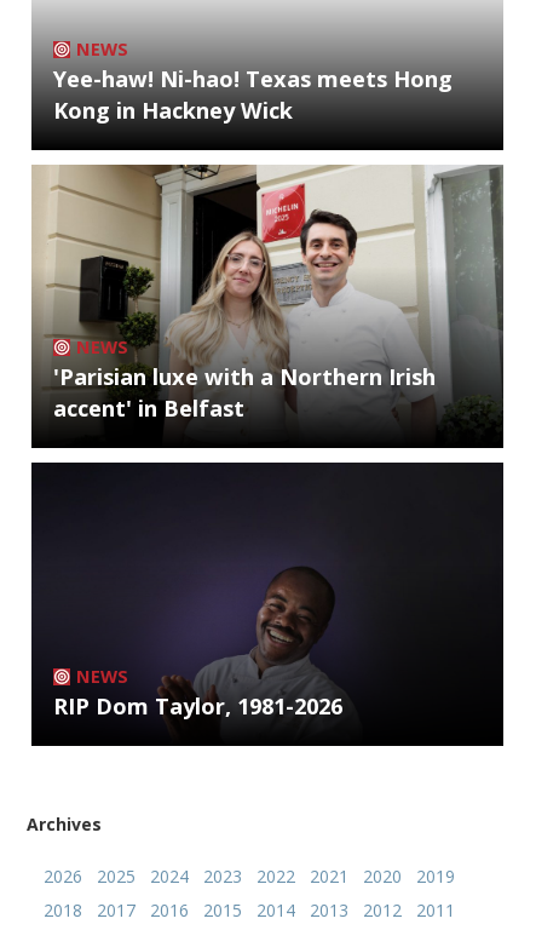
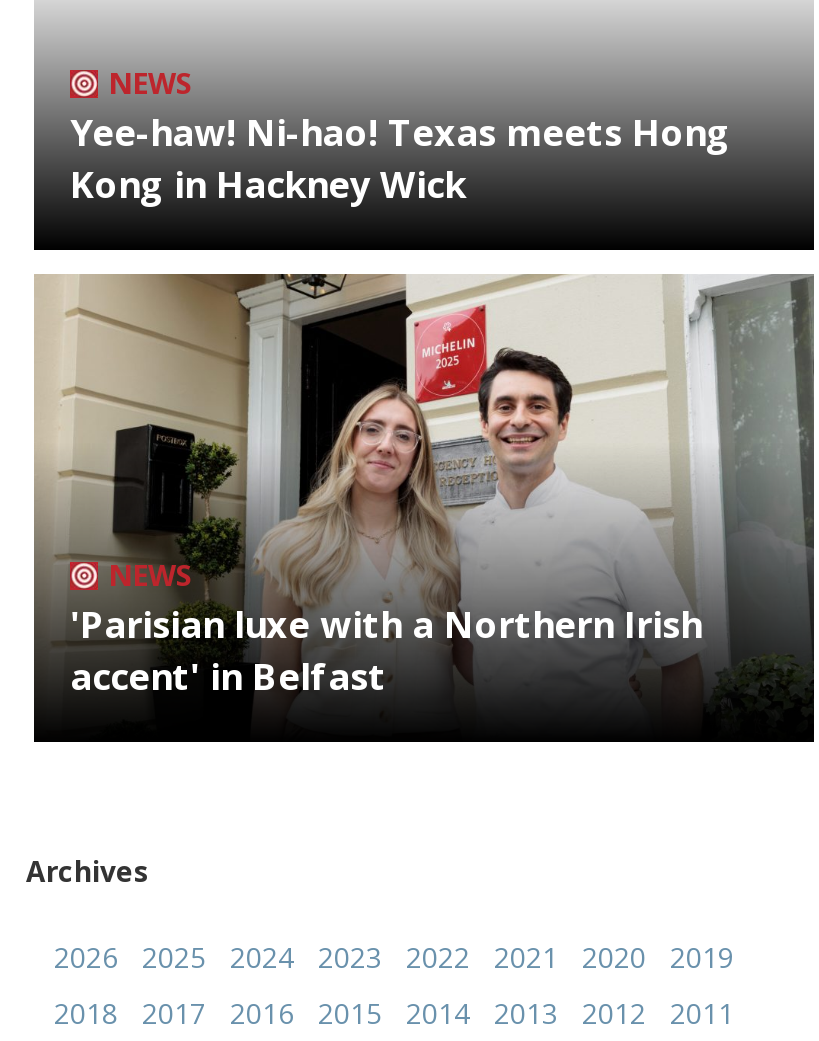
[30,461,505,721] [image] | NEWS | RIP Dom Taylor, 1981-2026 -> none

